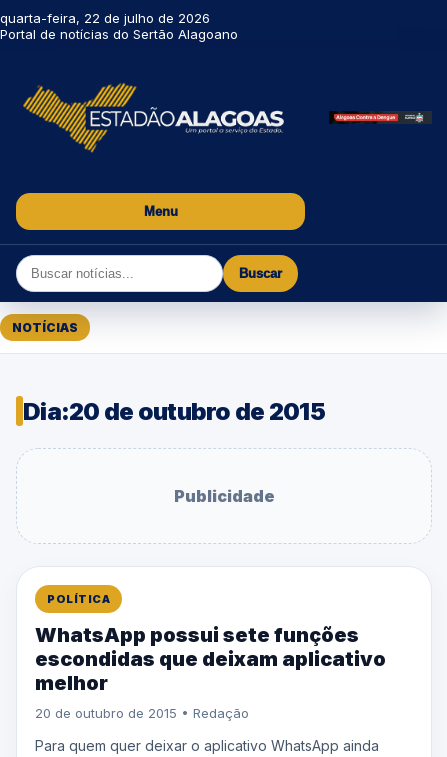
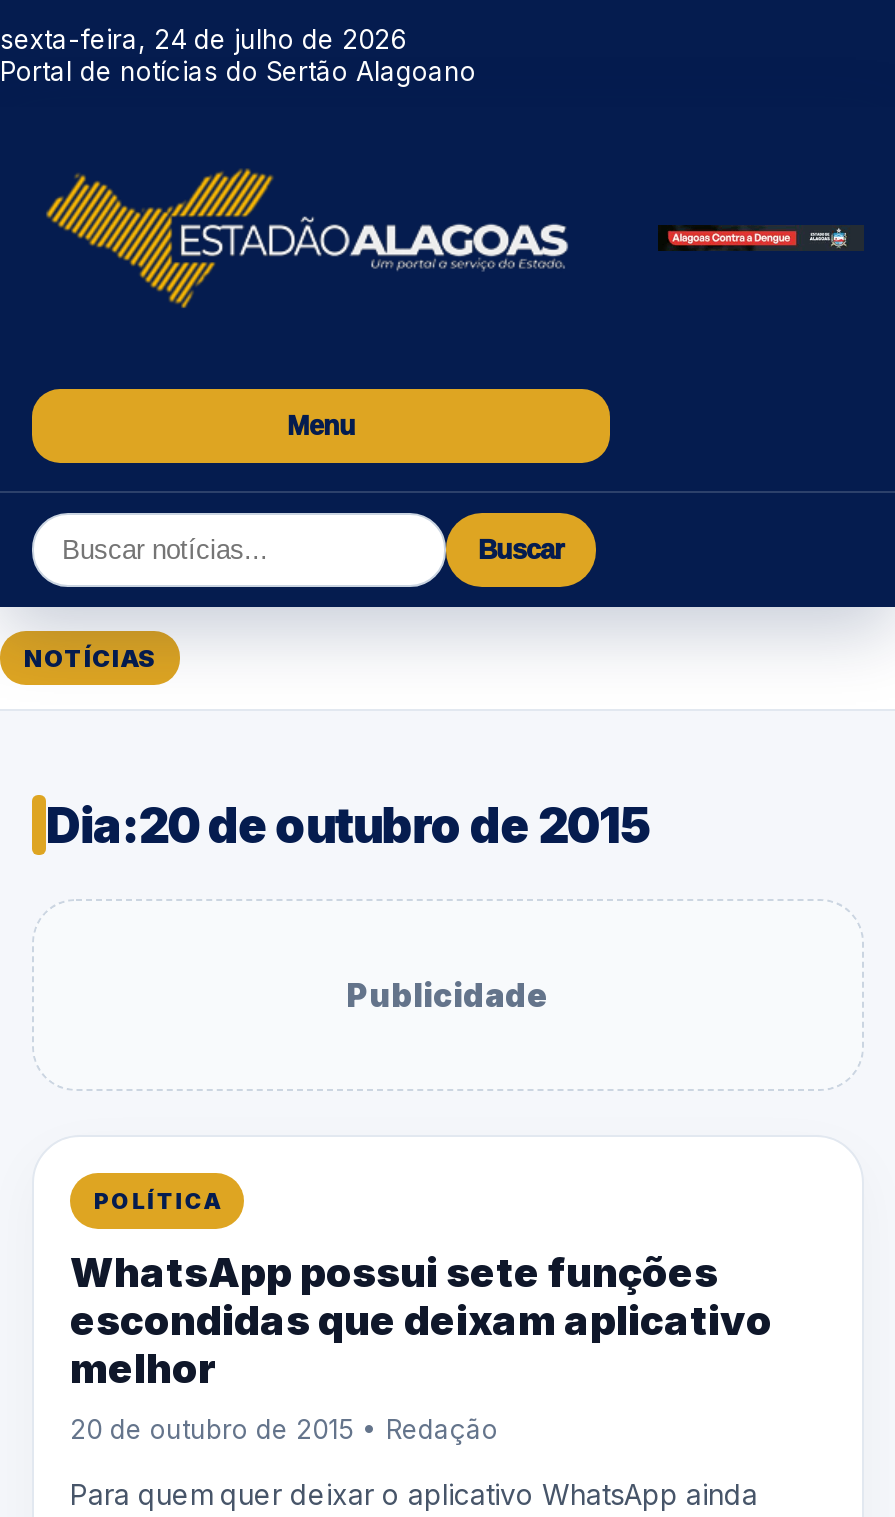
[0,10,210,26] quarta-feira, 22 de julho de 2026 -> [0,23,406,55] sexta-feira, 24 de julho de 2026

